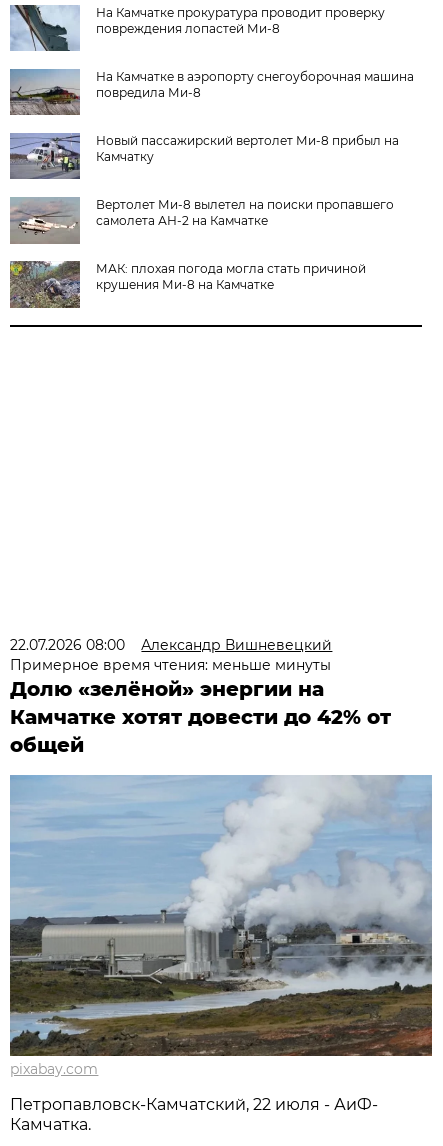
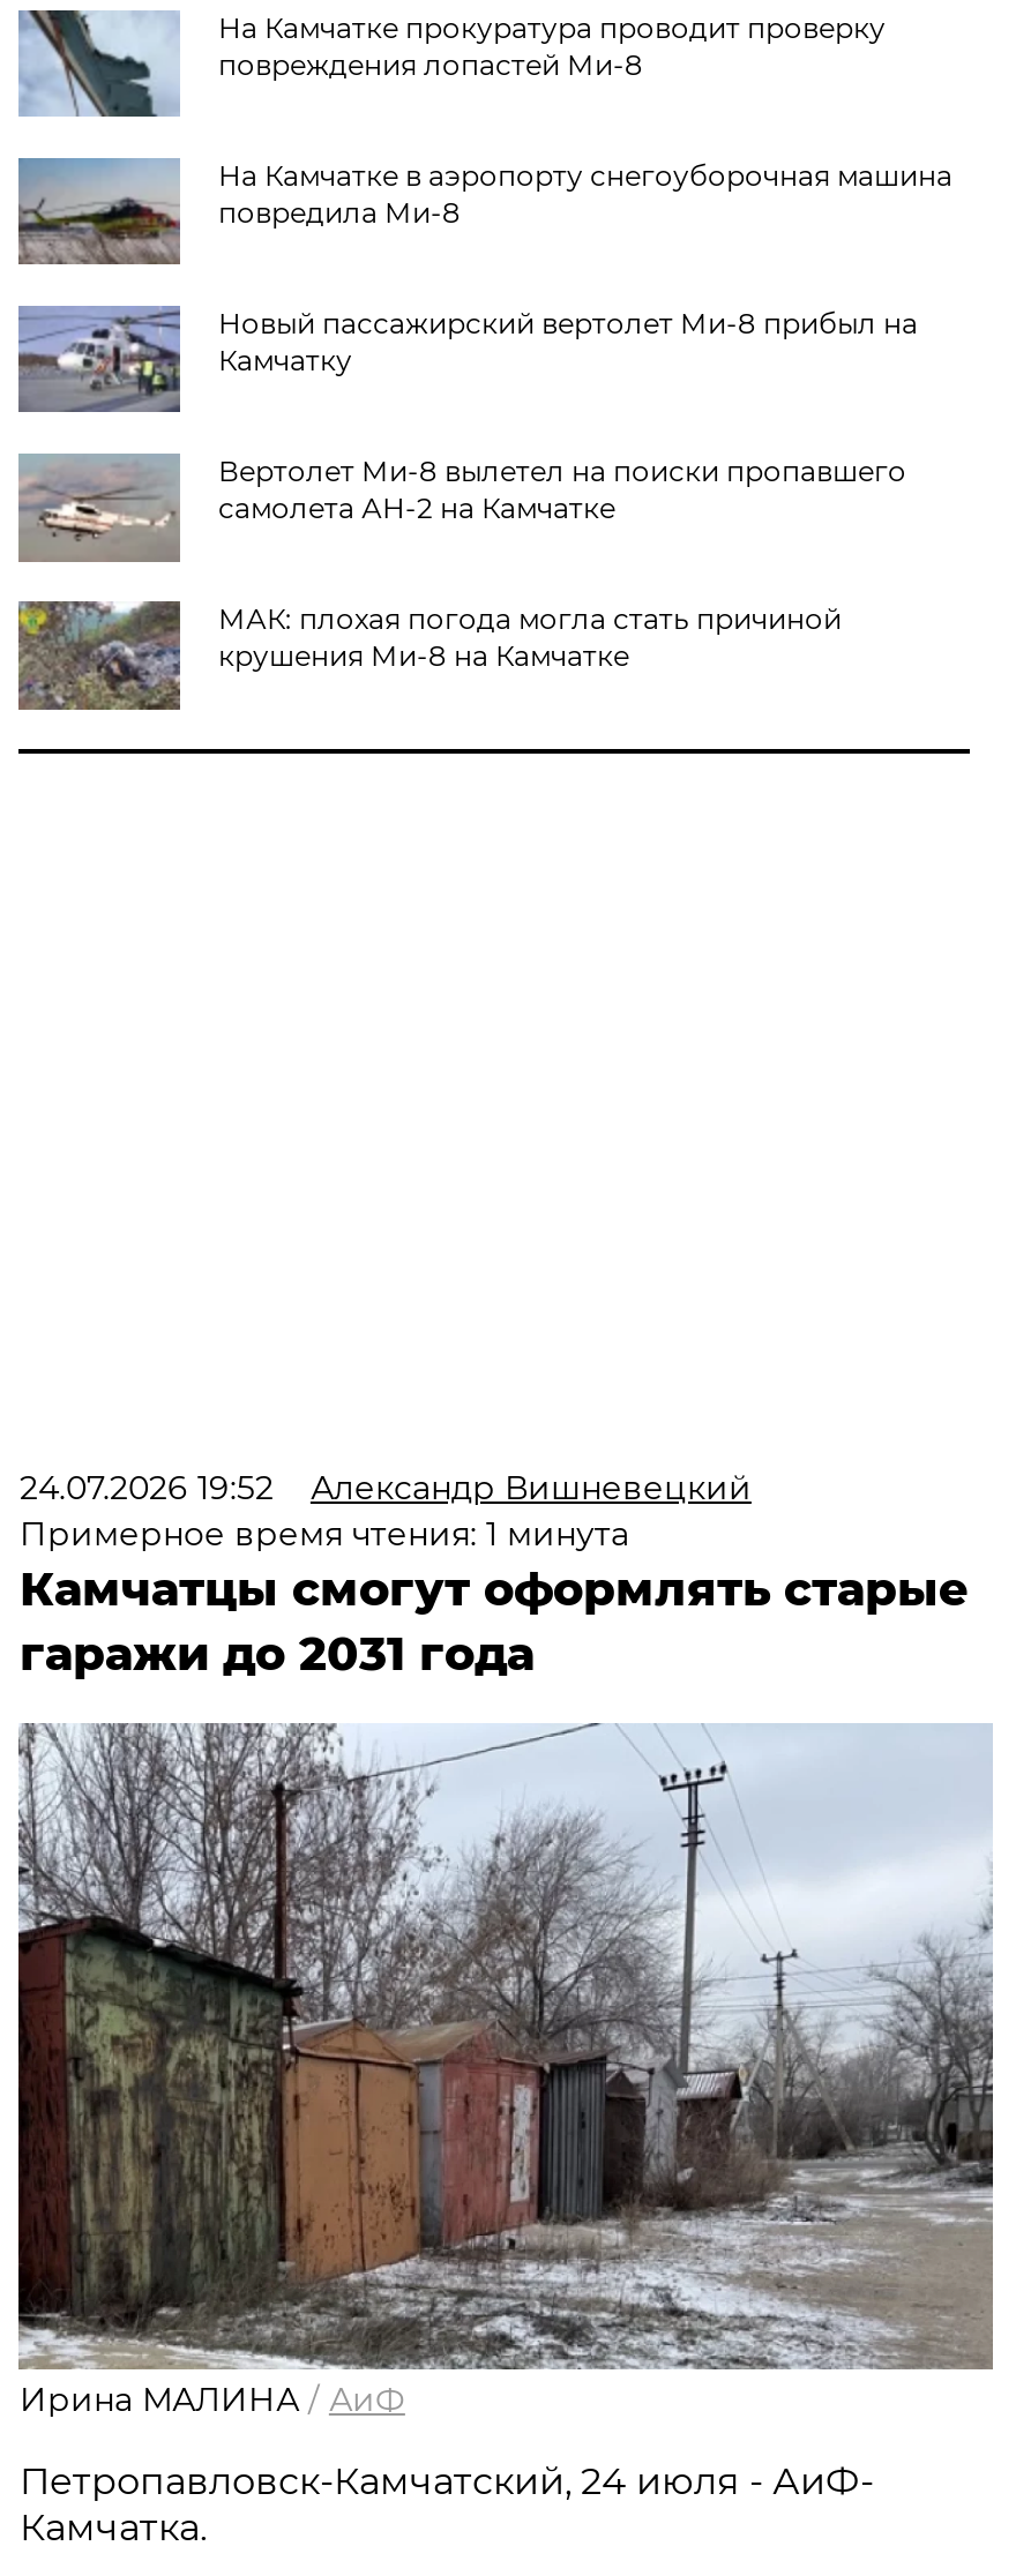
[10,636,332,654] 22.07.2026 08:00 Александр Вишневецкий -> [19,1467,751,1508] 24.07.2026 19:52 Александр Вишневецкий
[10,656,391,757] Примерное время чтения: меньше минуты | Долю «зелёной» энергии на | Камчатке хотят довести до 42% от | общей -> [19,1513,968,1682] Примерное время чтения: 1 минута | Камчатцы смогут оформлять старые | гаражи до 2031 года
[9,775,433,1078] [image] | pixabay.com -> [16,1723,993,2420] [image] | Ирина МАЛИНА / АиФ
[10,1095,378,1114] Петропавловск-Камчатский, 22 июля - АиФ- -> [19,2459,874,2503] Петропавловск-Камчатский, 24 июля - АиФ-

